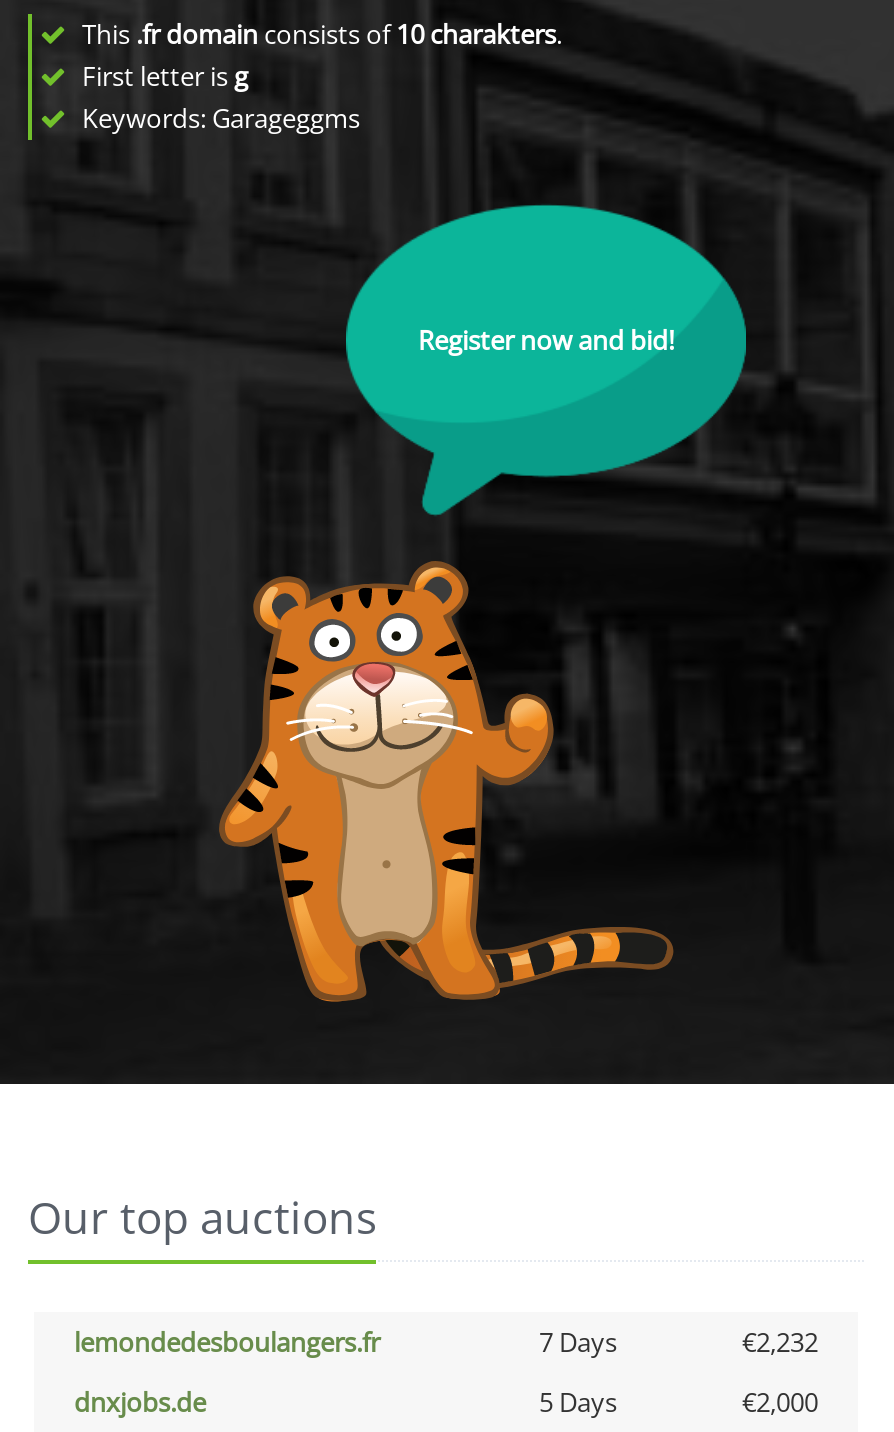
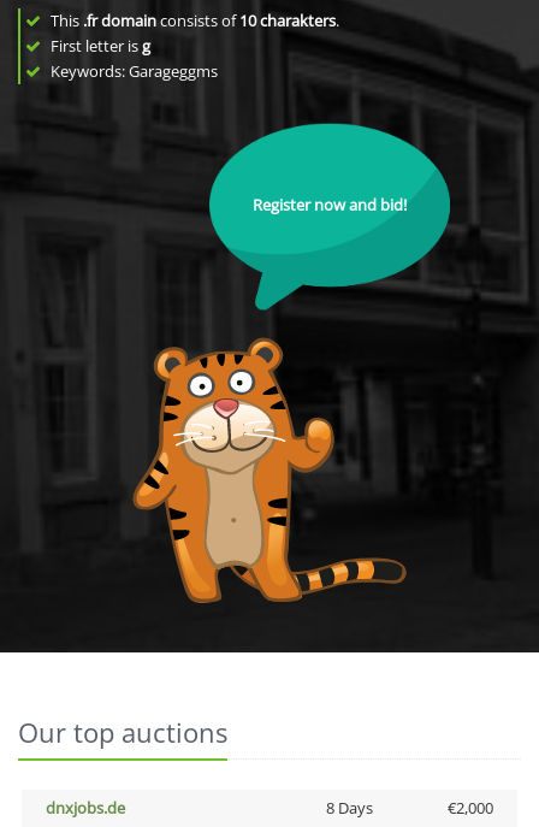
[74,1324,818,1360] lemondedesboulangers.fr | 7 Days | €2,232 -> none
[539,1384,617,1420] 5 Days -> [325,797,372,819] 8 Days

